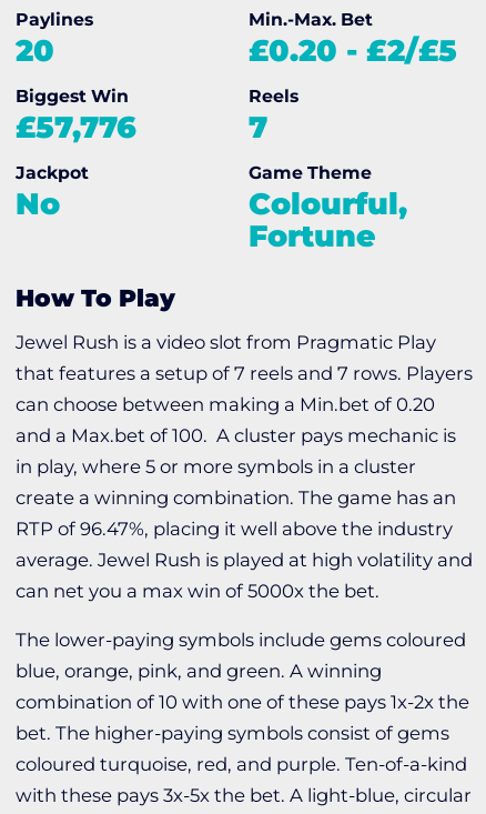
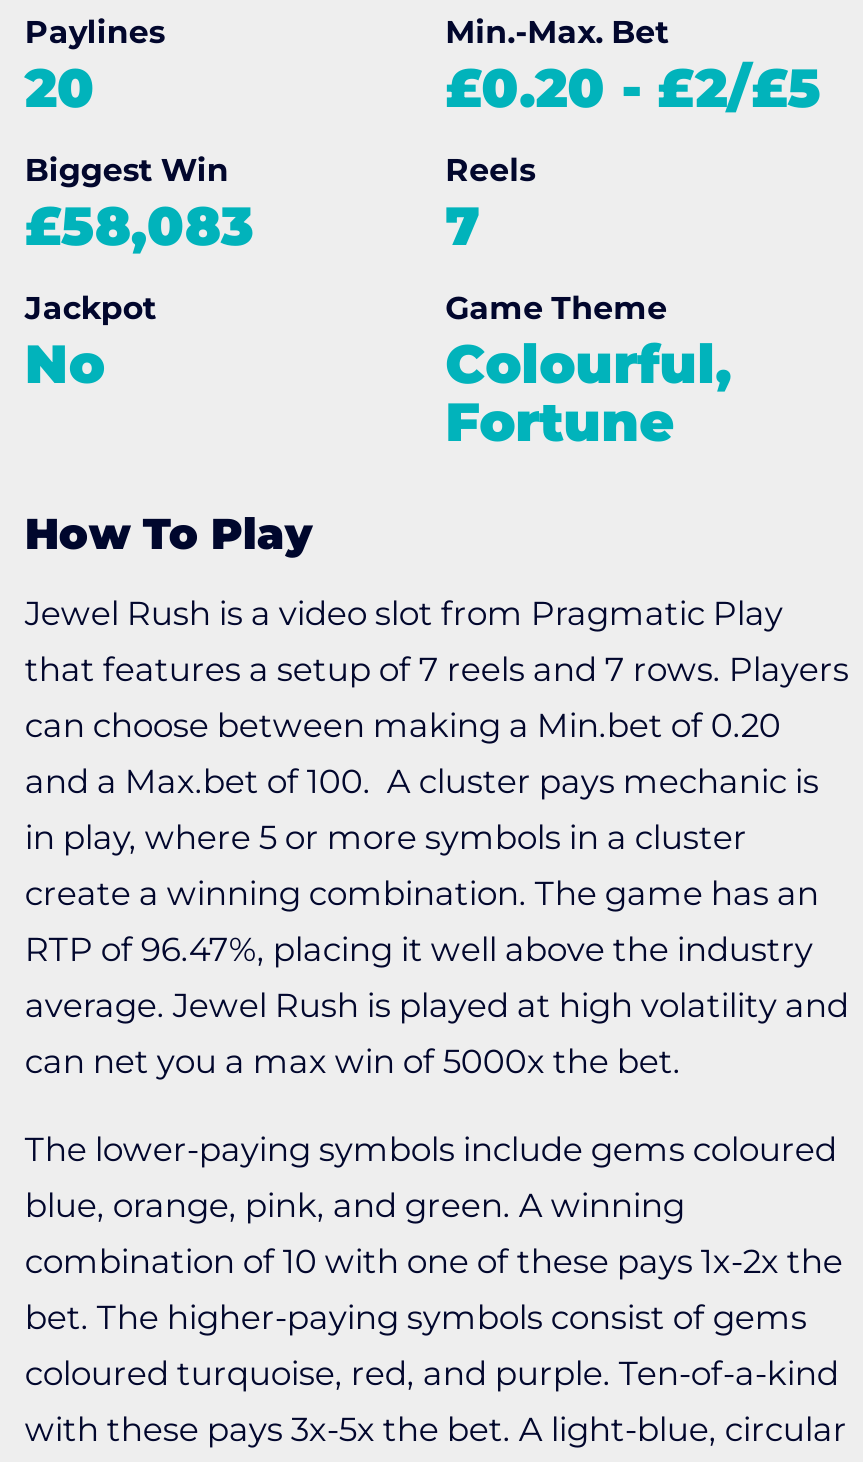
[15,109,136,146] £57,776 -> [25,194,255,260] £58,083

